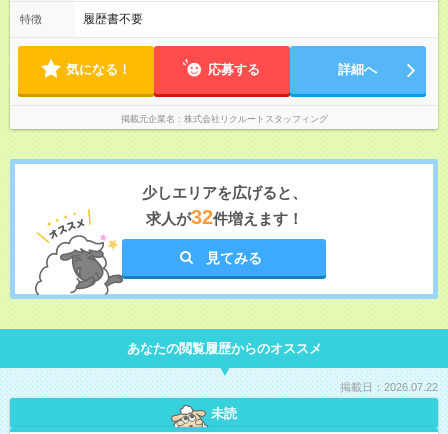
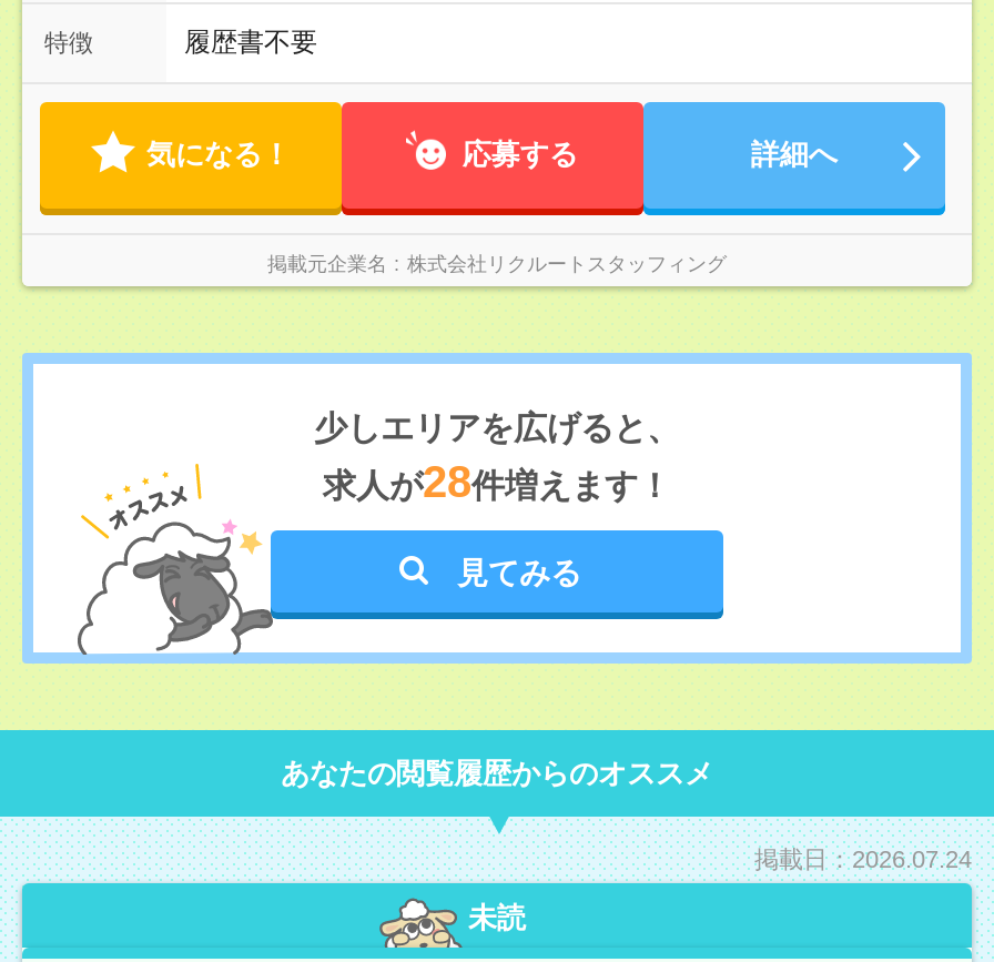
[145,206,302,228] 求人が32件増えます！ -> [323,457,671,506] 求人が28件増えます！
[340,381,438,393] 掲載日：2026.07.22 -> [754,845,972,872] 掲載日：2026.07.24

